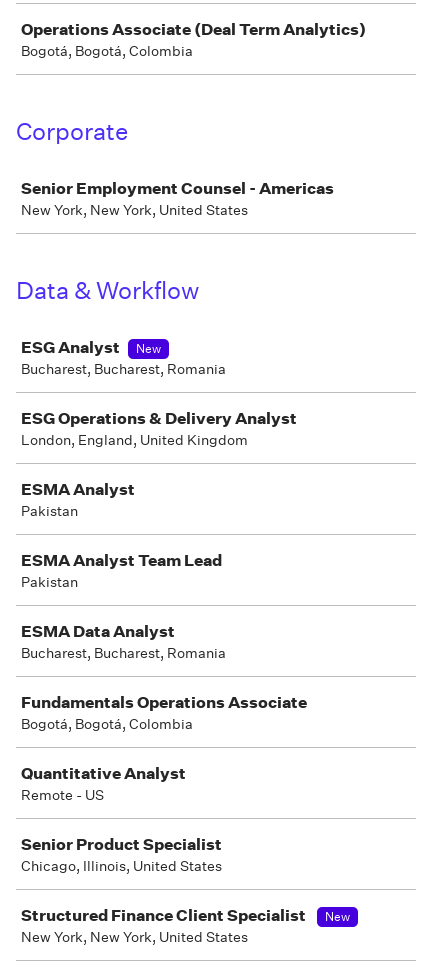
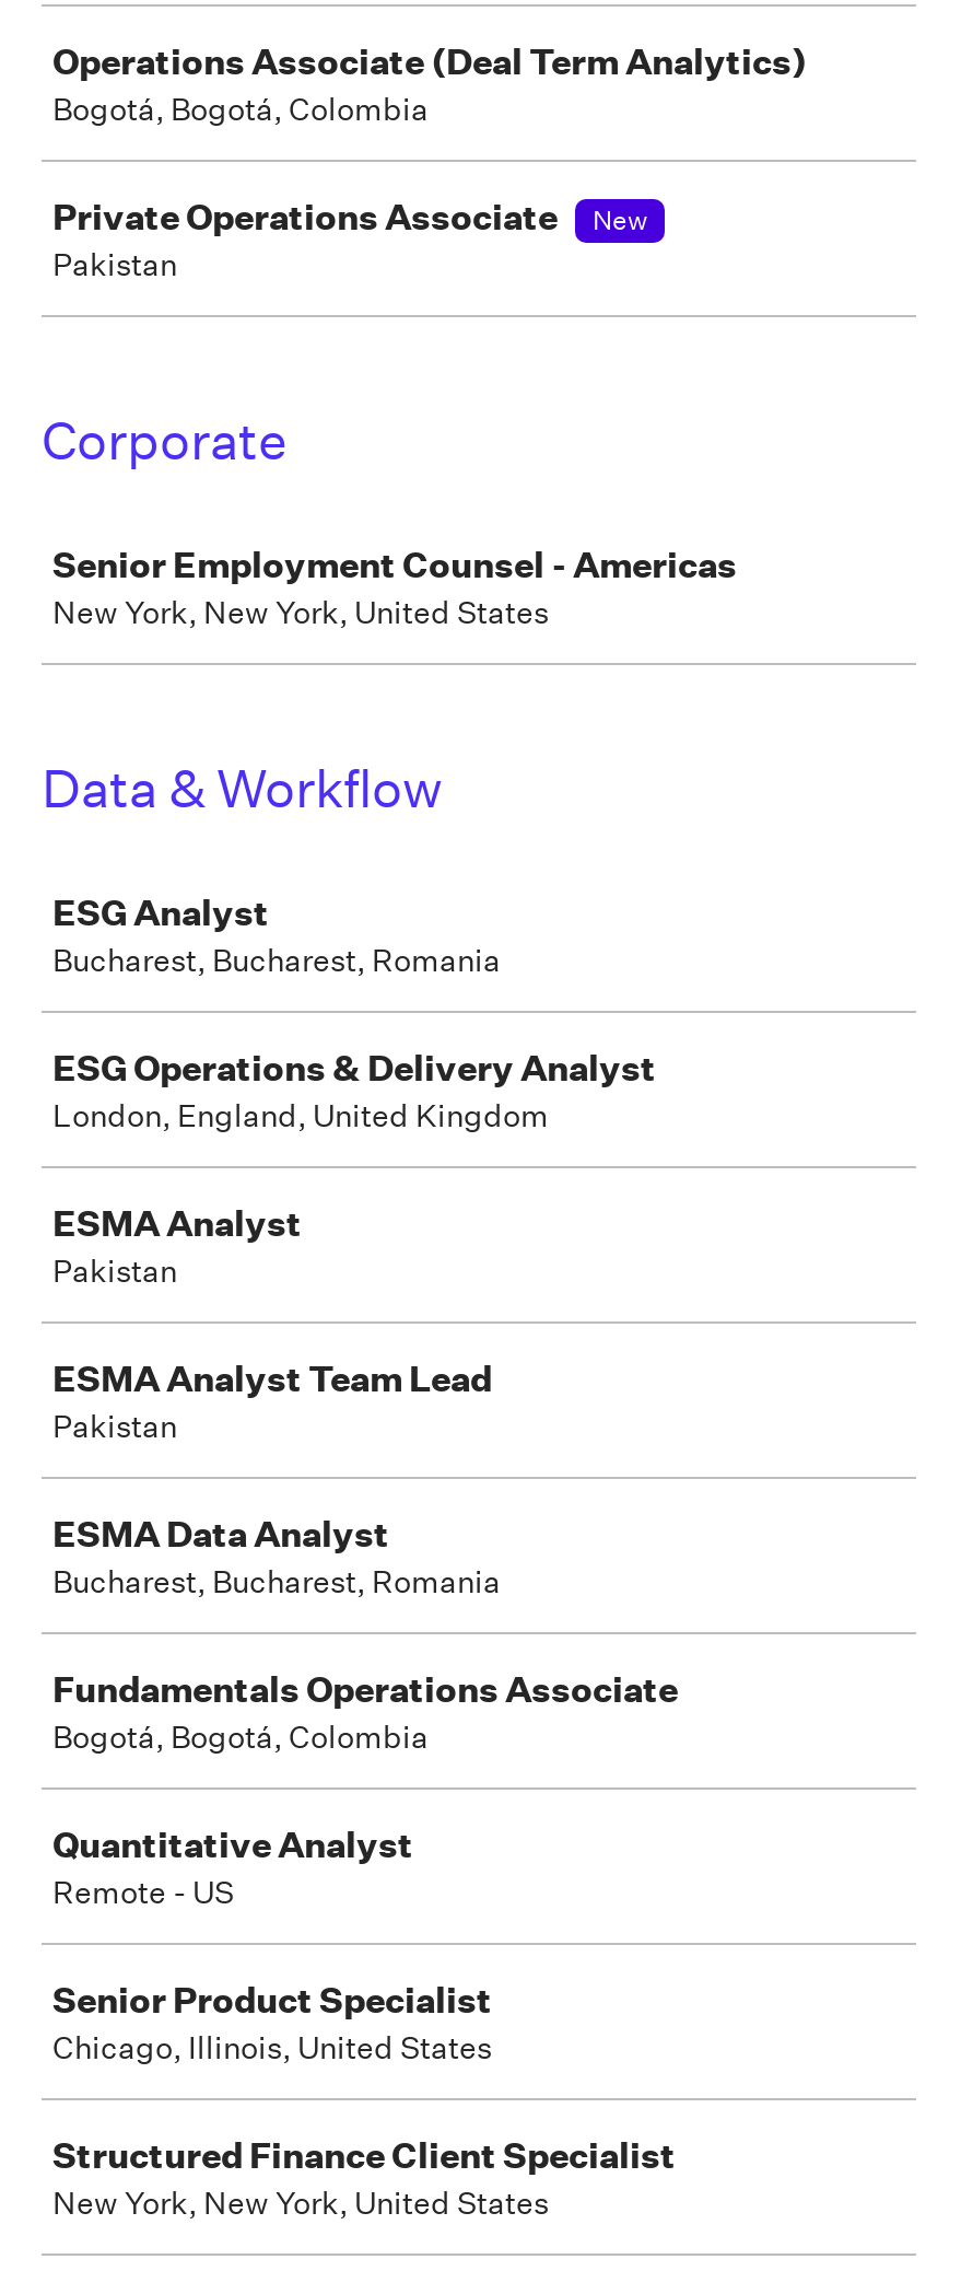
none -> [52,195,647,284] Private Operations Associate | New | Pakistan
[136,340,161,357] New -> none
[325,908,350,925] New -> none

